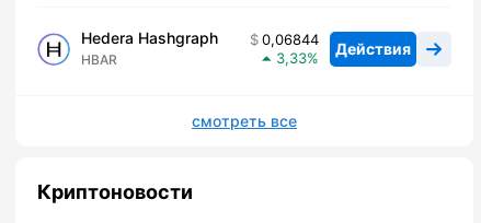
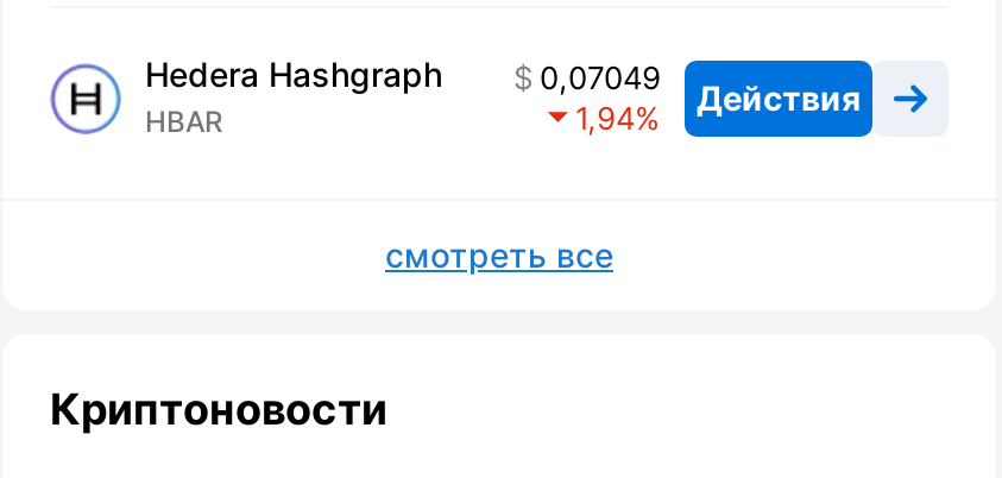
[262,31,411,58] 0,06844 Действия -> [540,59,861,117] 0,07049 Действия
[276,50,307,67] 3,33 -> [575,100,635,138] 1,94

